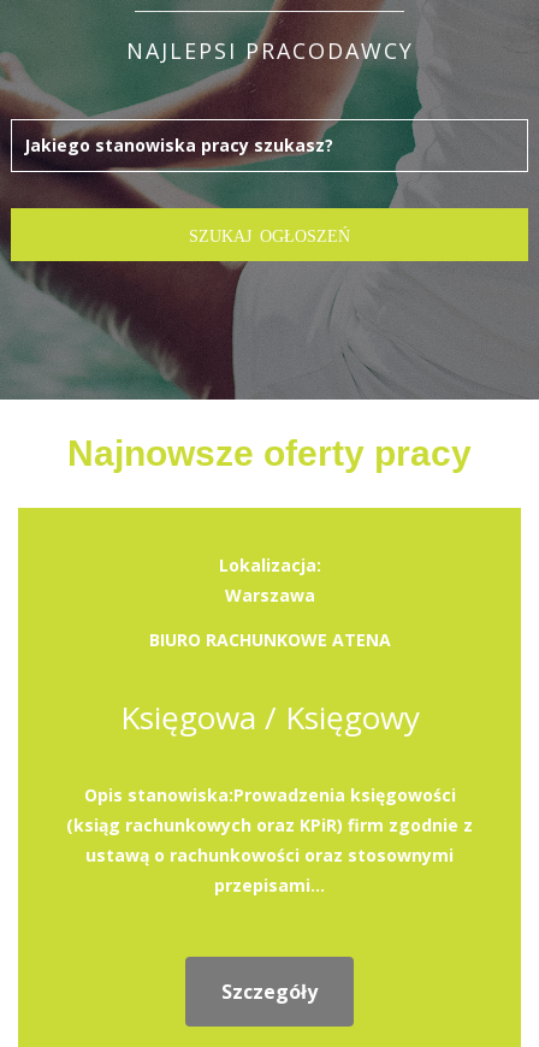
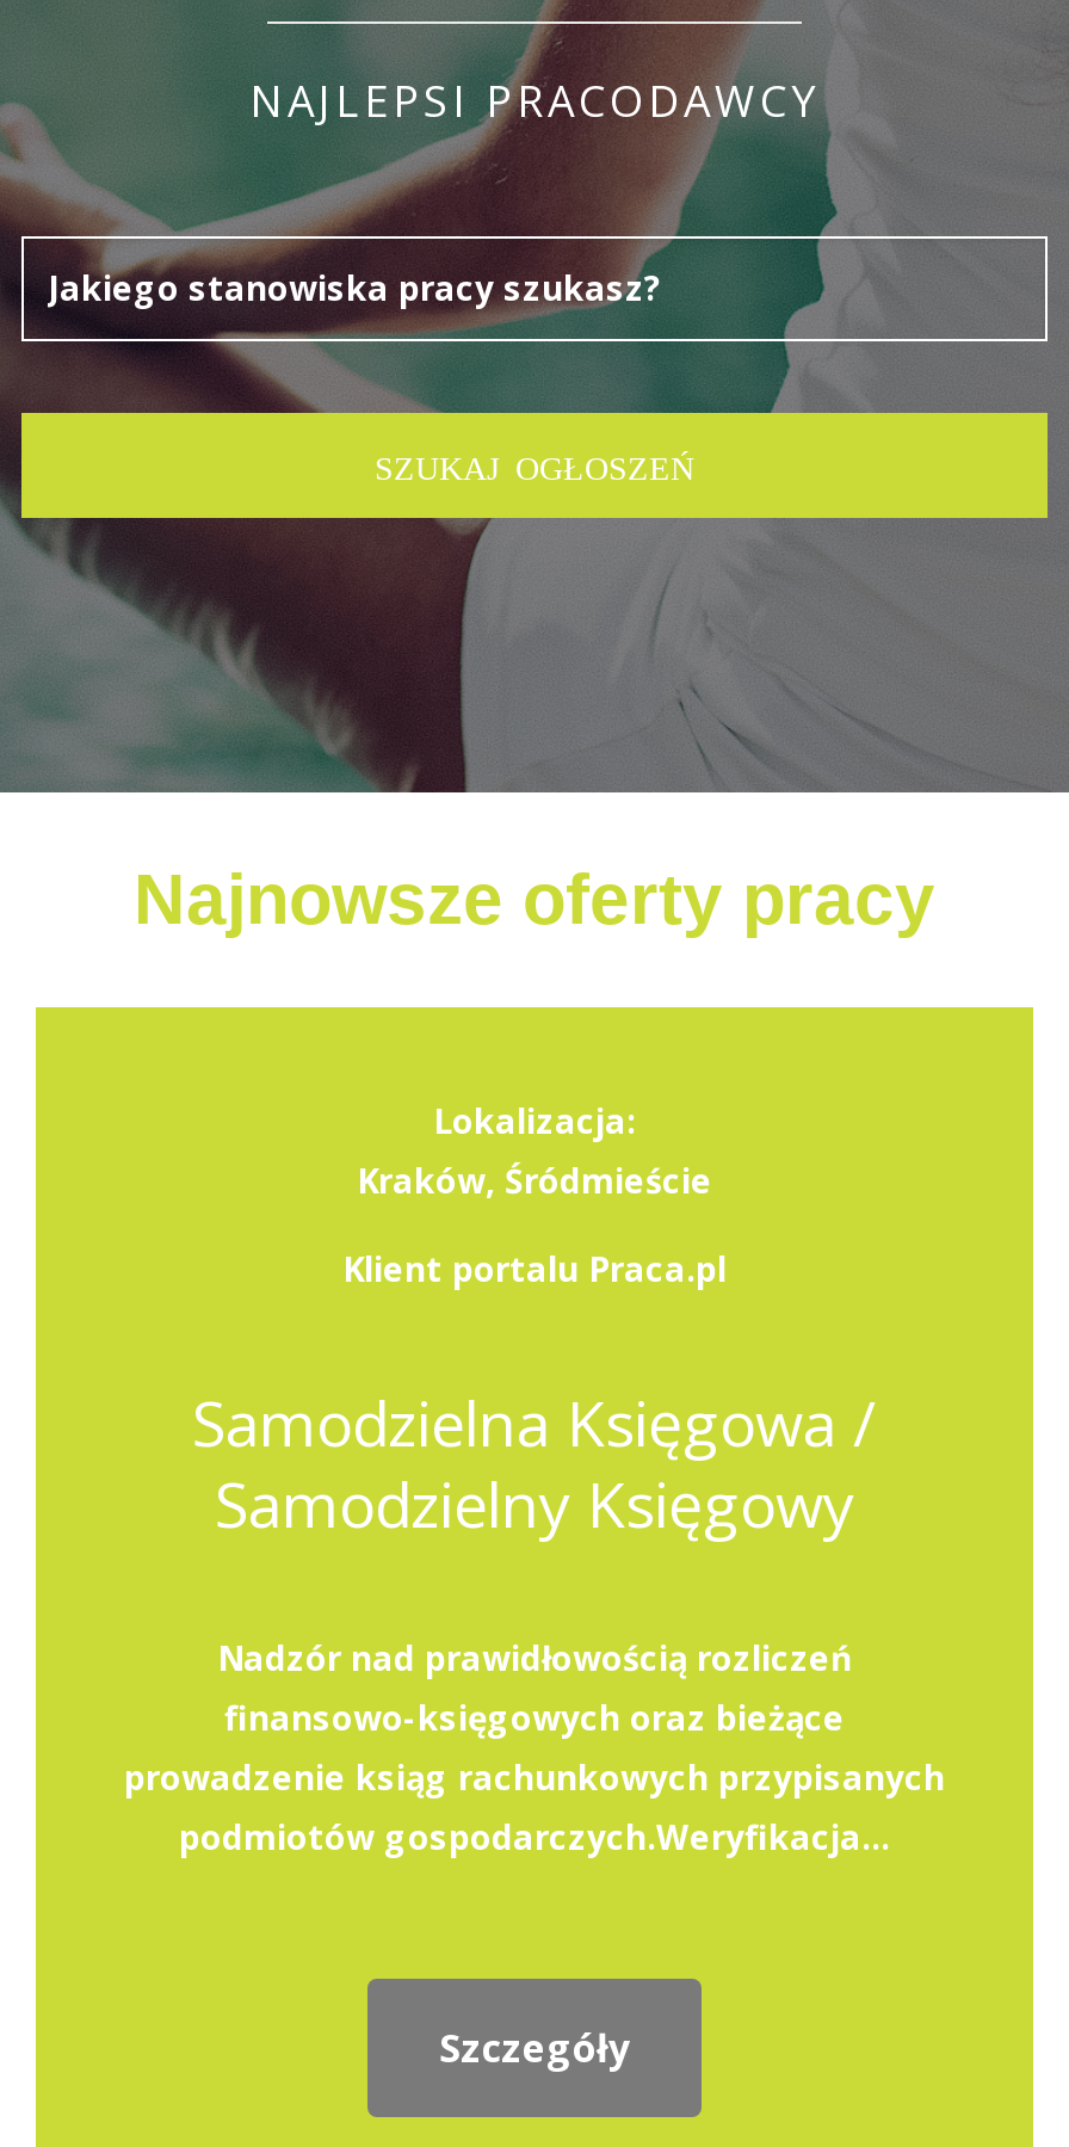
[224,584,315,607] Warszawa -> [357,1158,712,1203] Kraków, Śródmieście
[149,628,390,651] BIURO RACHUNKOWE ATENA -> [342,1246,727,1291] Klient portalu Praca.pl
[120,696,419,739] Księgowa / Księgowy -> [192,1380,877,1547] Samodzielna Księgowa / | Samodzielny Księgowy
[66,783,473,897] Opis stanowiska:Prowadzenia księgowości | (ksiąg rachunkowych oraz KPiR) firm zgodnie z | ustawą o rachunkowości oraz stosownymi | przepisami... -> [124,1635,945,1859] Nadzór nad prawidłowością rozliczeń | finansowo-księgowych oraz bieżące | prowadzenie ksiąg rachunkowych przypisanych | podmiotów gospodarczych.Weryfikacja...

